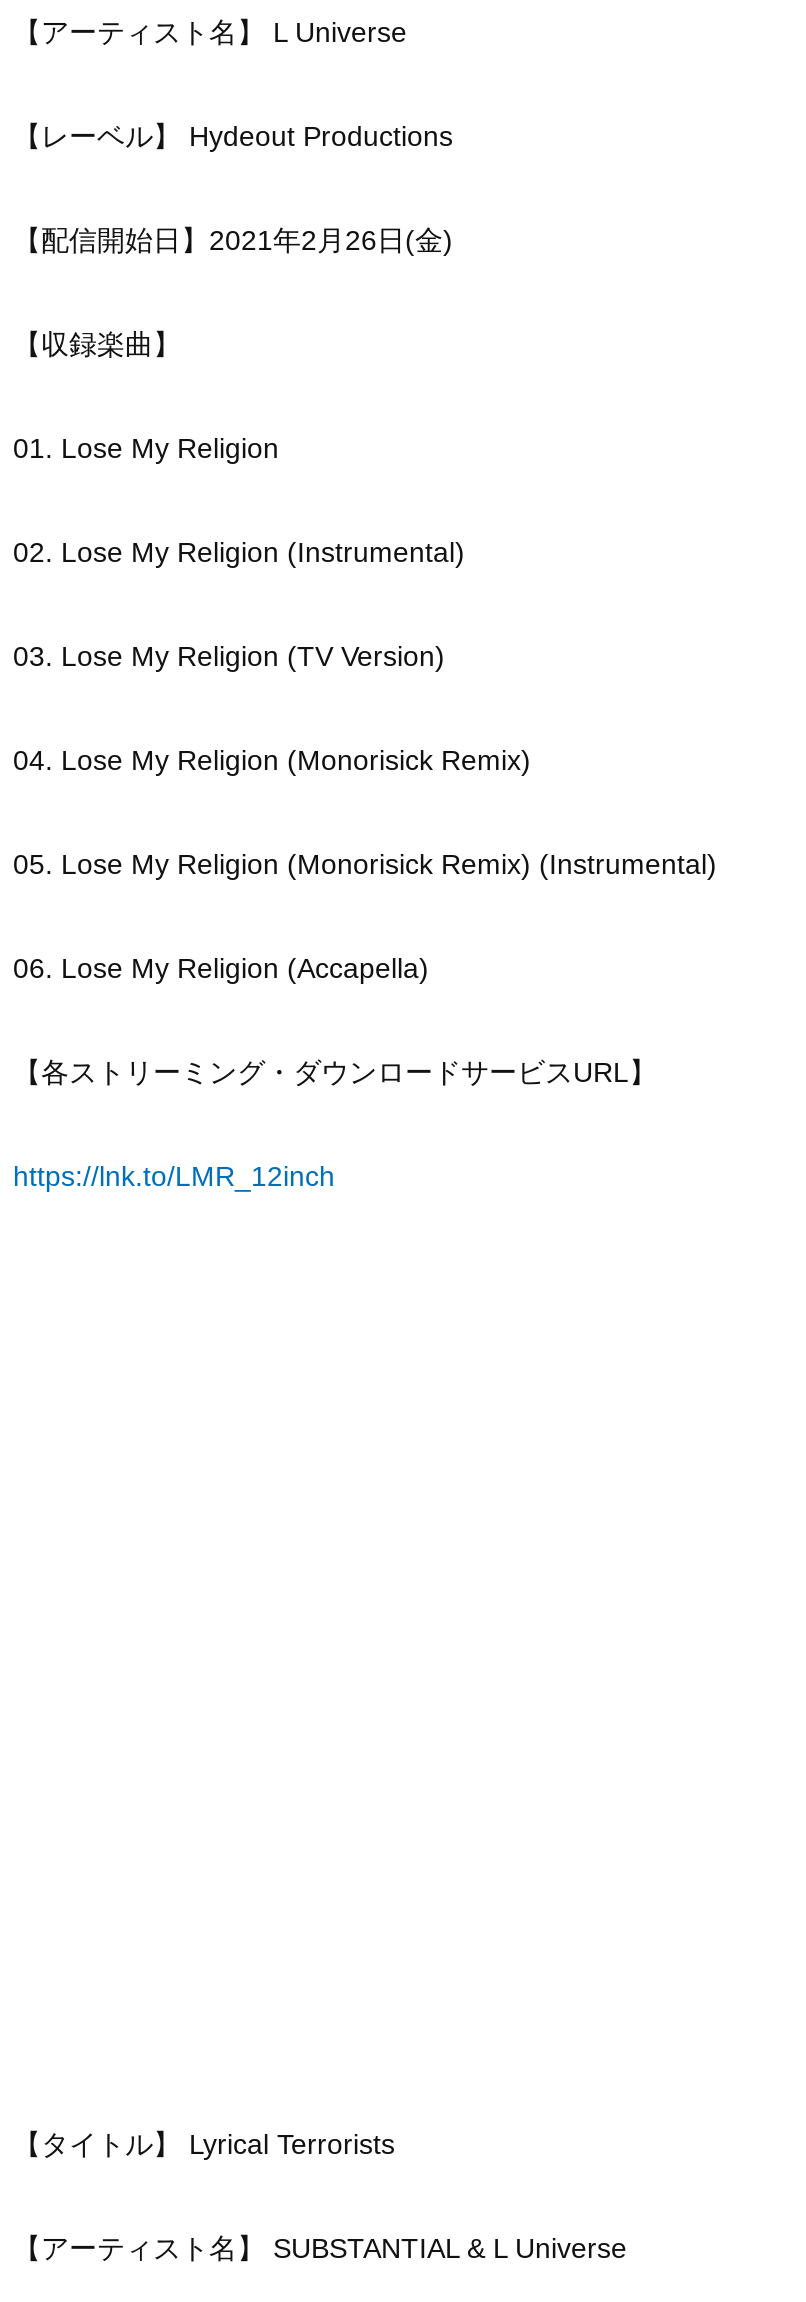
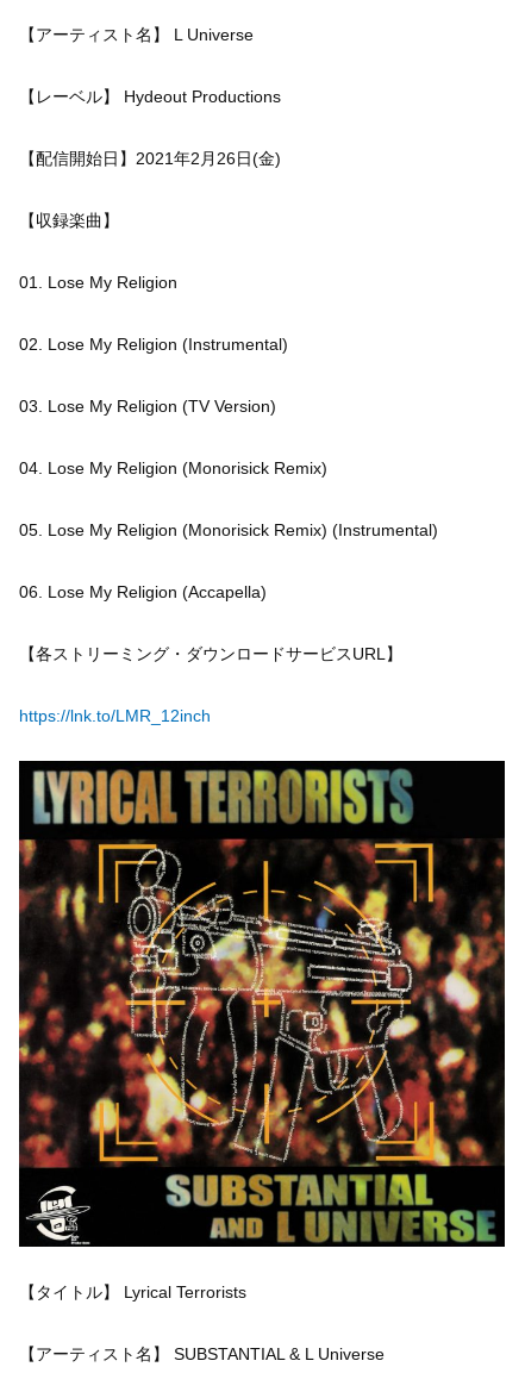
none -> [18,760,506,1248] [image]

